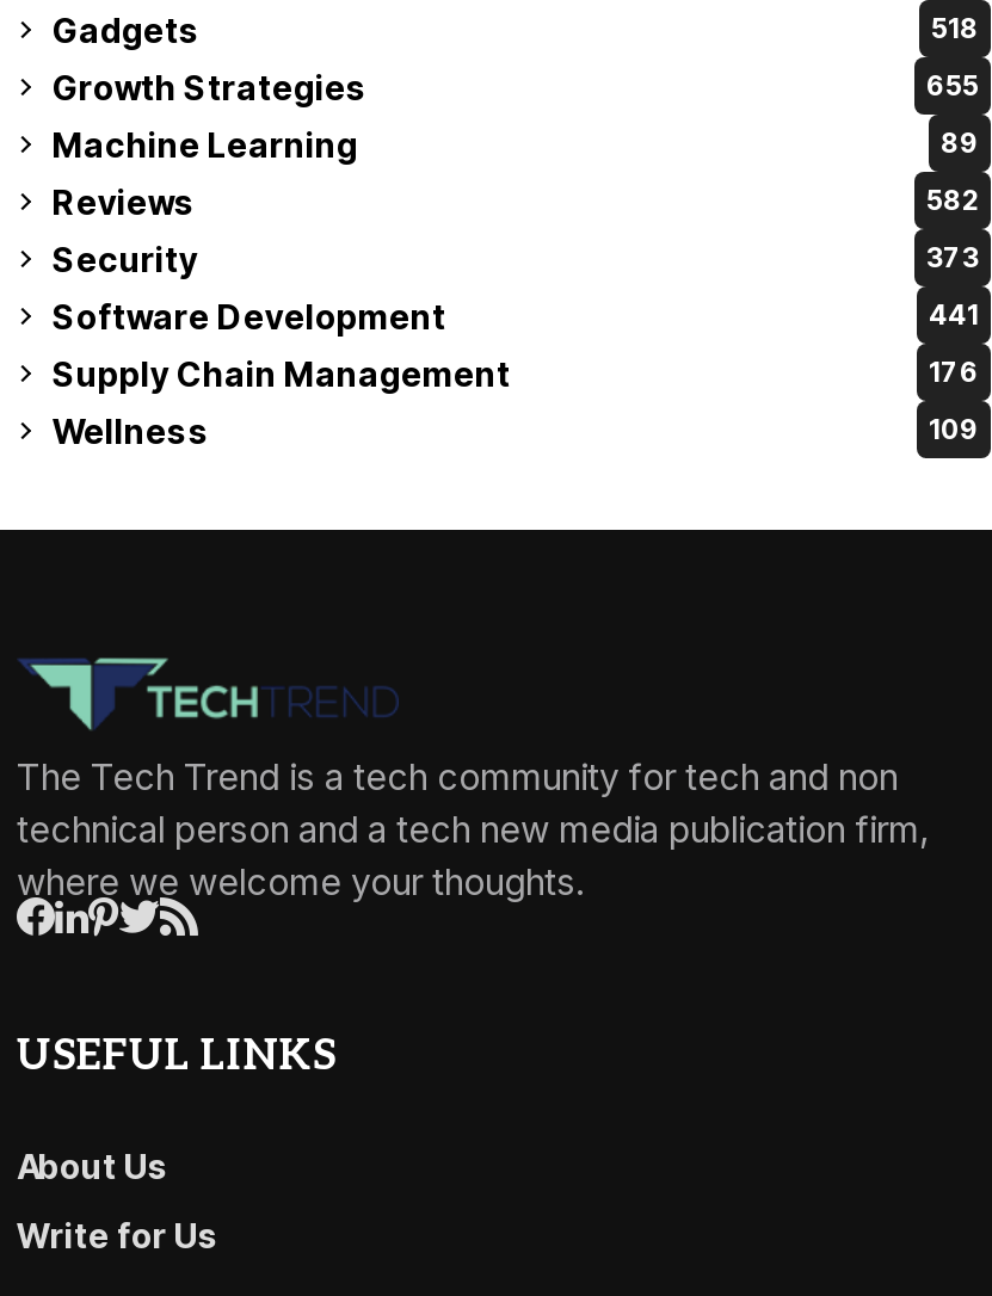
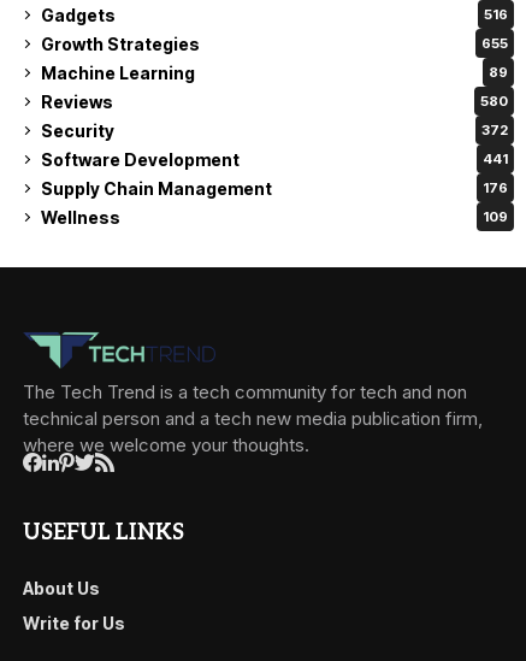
[931,13,979,46] 518 -> [484,7,508,23] 516
[926,185,979,218] 582 -> [480,93,508,110] 580
[926,242,979,275] 373 -> [481,122,508,139] 372

